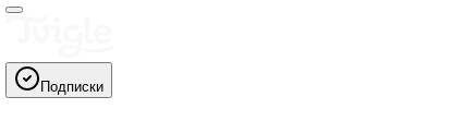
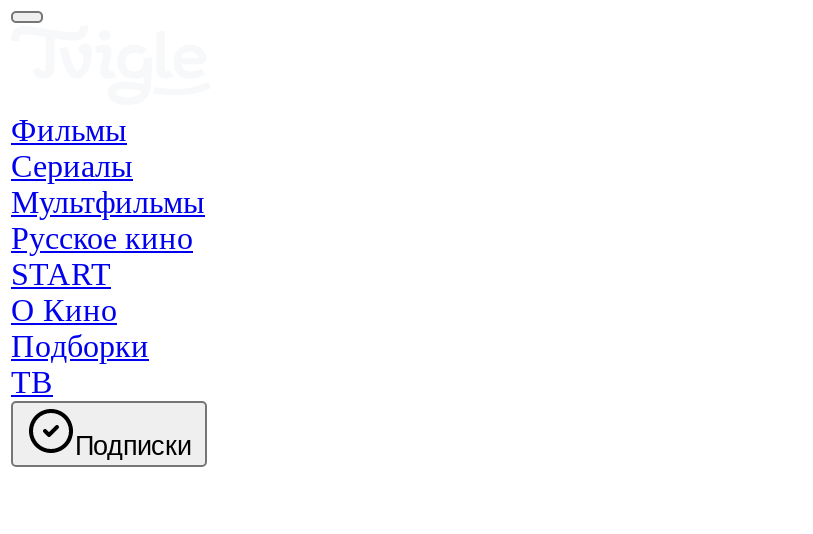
none -> [11,113,205,399] Фильмы | Сериалы | Мультфильмы | Русское кино | START | О Кино | Подборки | ТВ

